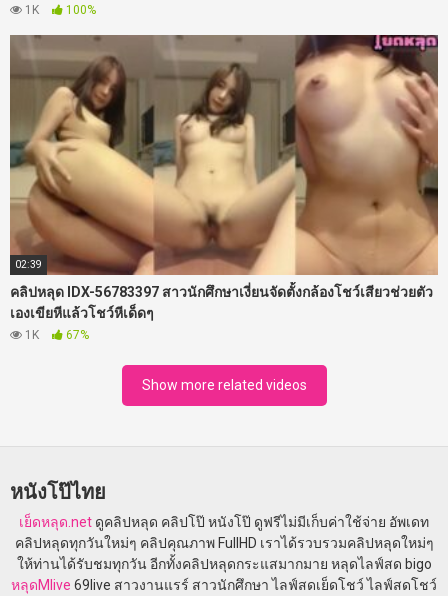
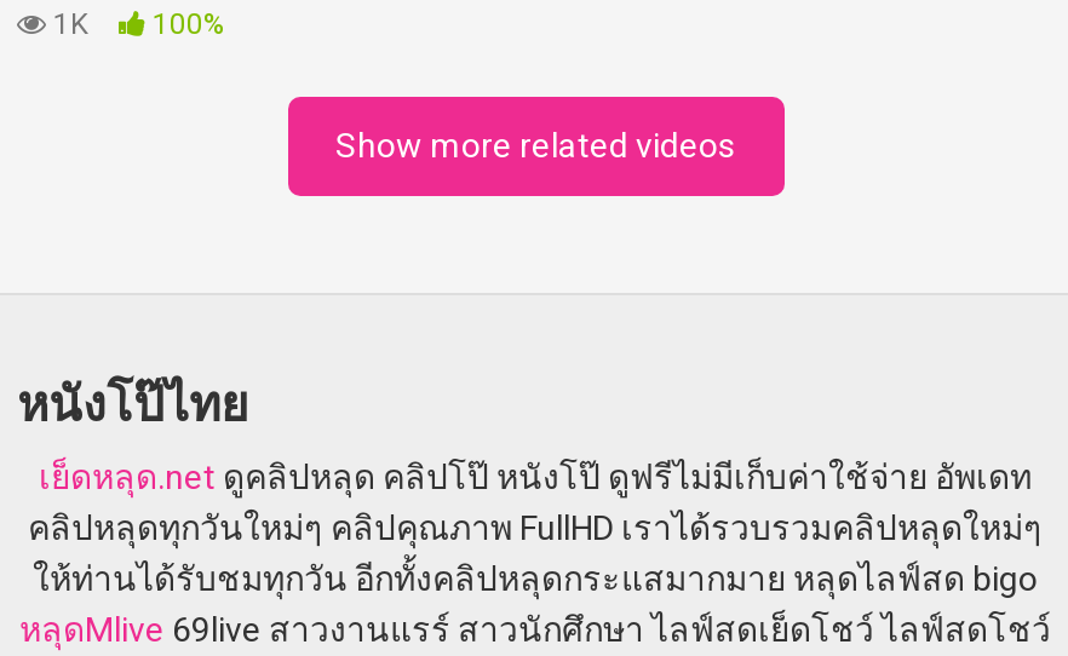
[9,34,439,342] [image] | 02:39 | คลิปหลุด IDX-56783397 สาวนักศึกษาเงี่ยนจัดตั้งกล้องโชว์เสียวช่วยตัว | เองเขียหีแล้วโชว์หีเด็ดๆ | 1K | 67% -> none

